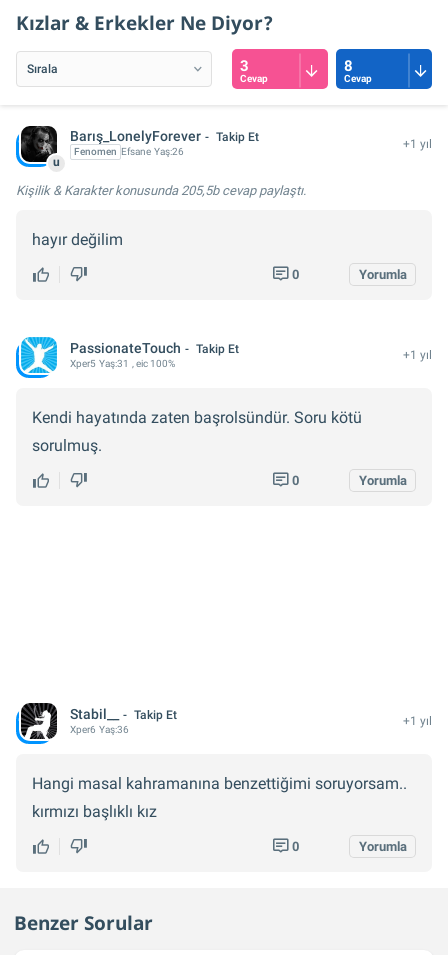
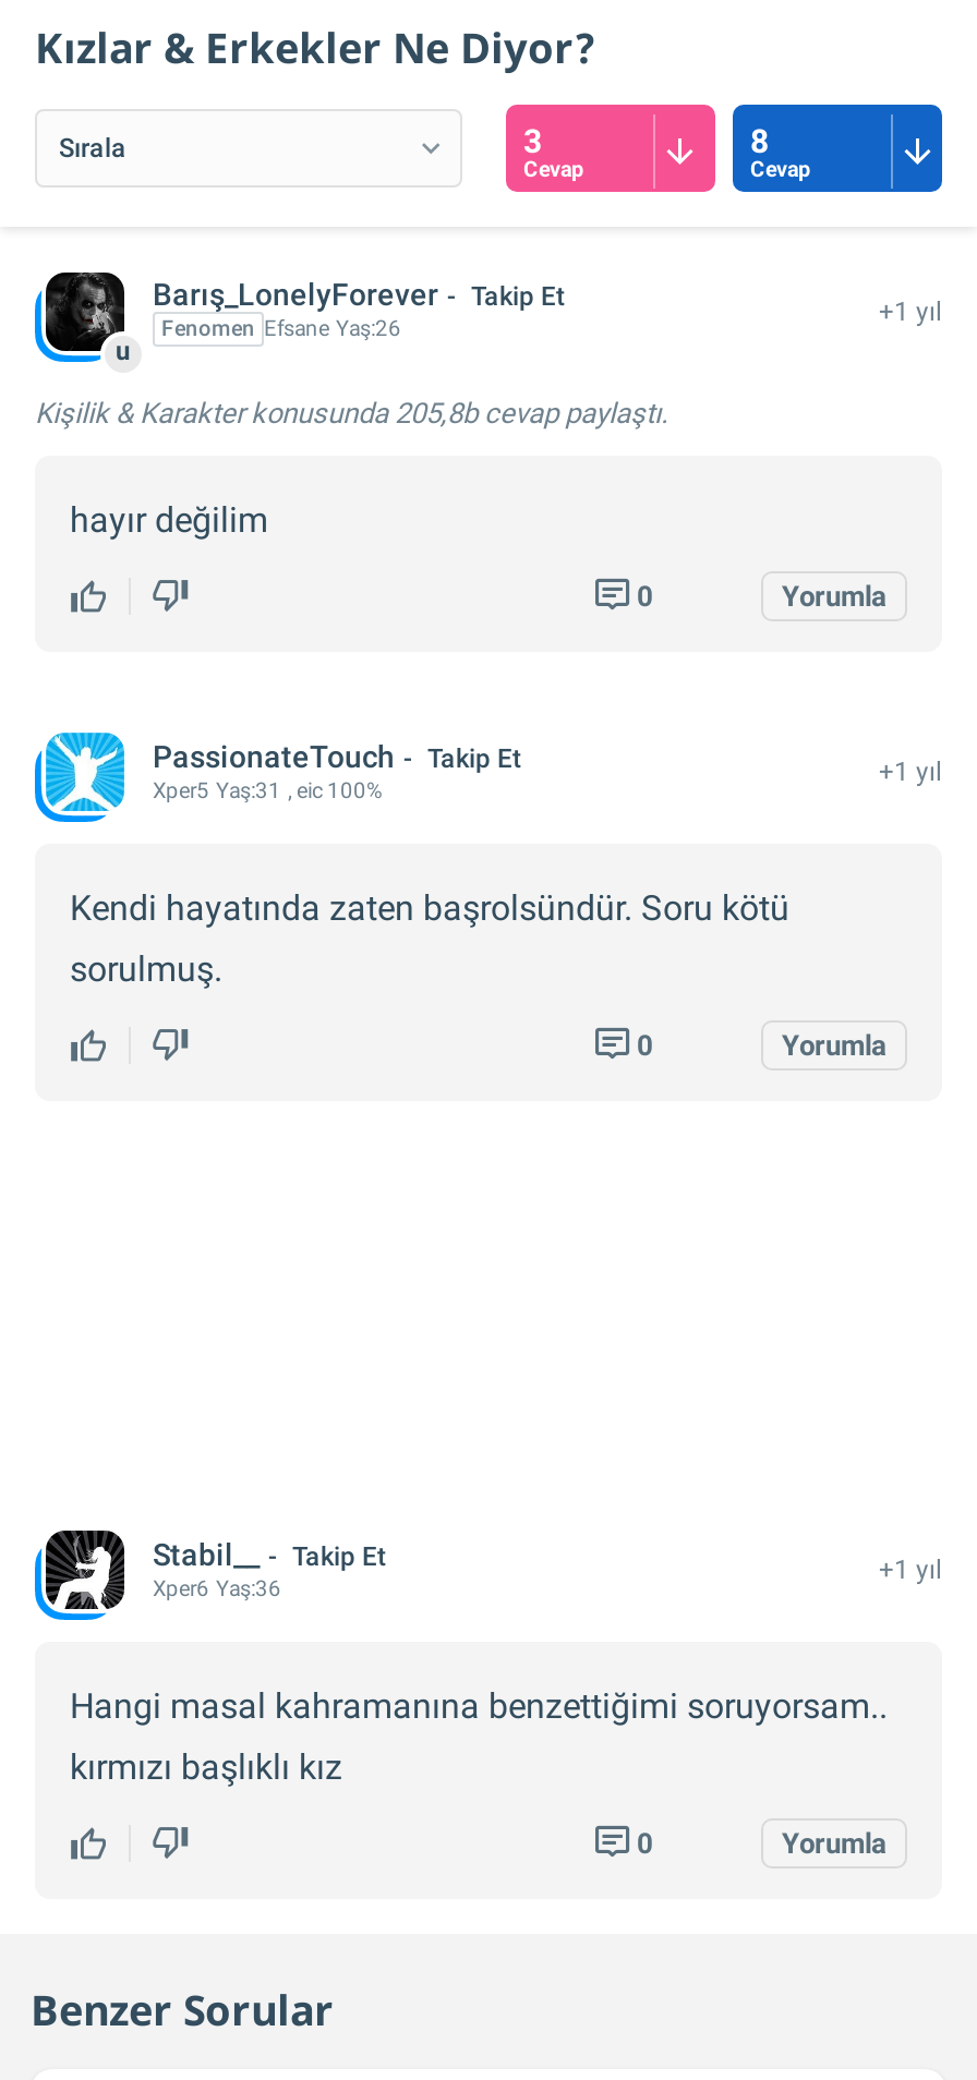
[16,183,306,198] Kişilik & Karakter konusunda 205,5b cevap paylaştı. -> [35,397,667,430] Kişilik & Karakter konusunda 205,8b cevap paylaştı.

